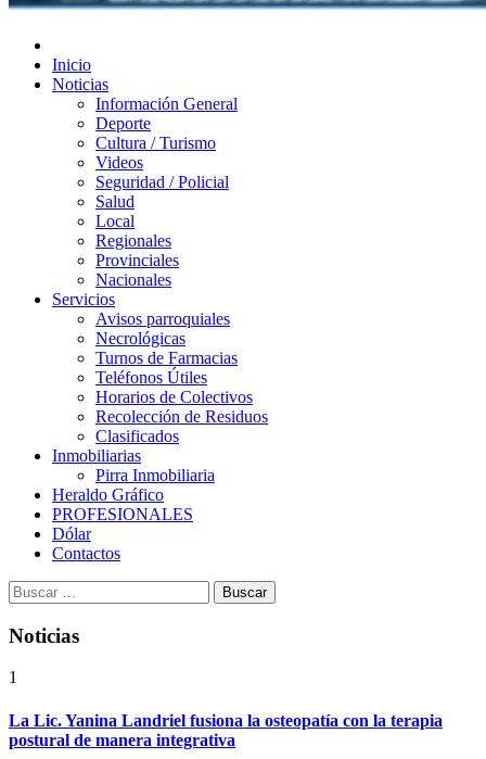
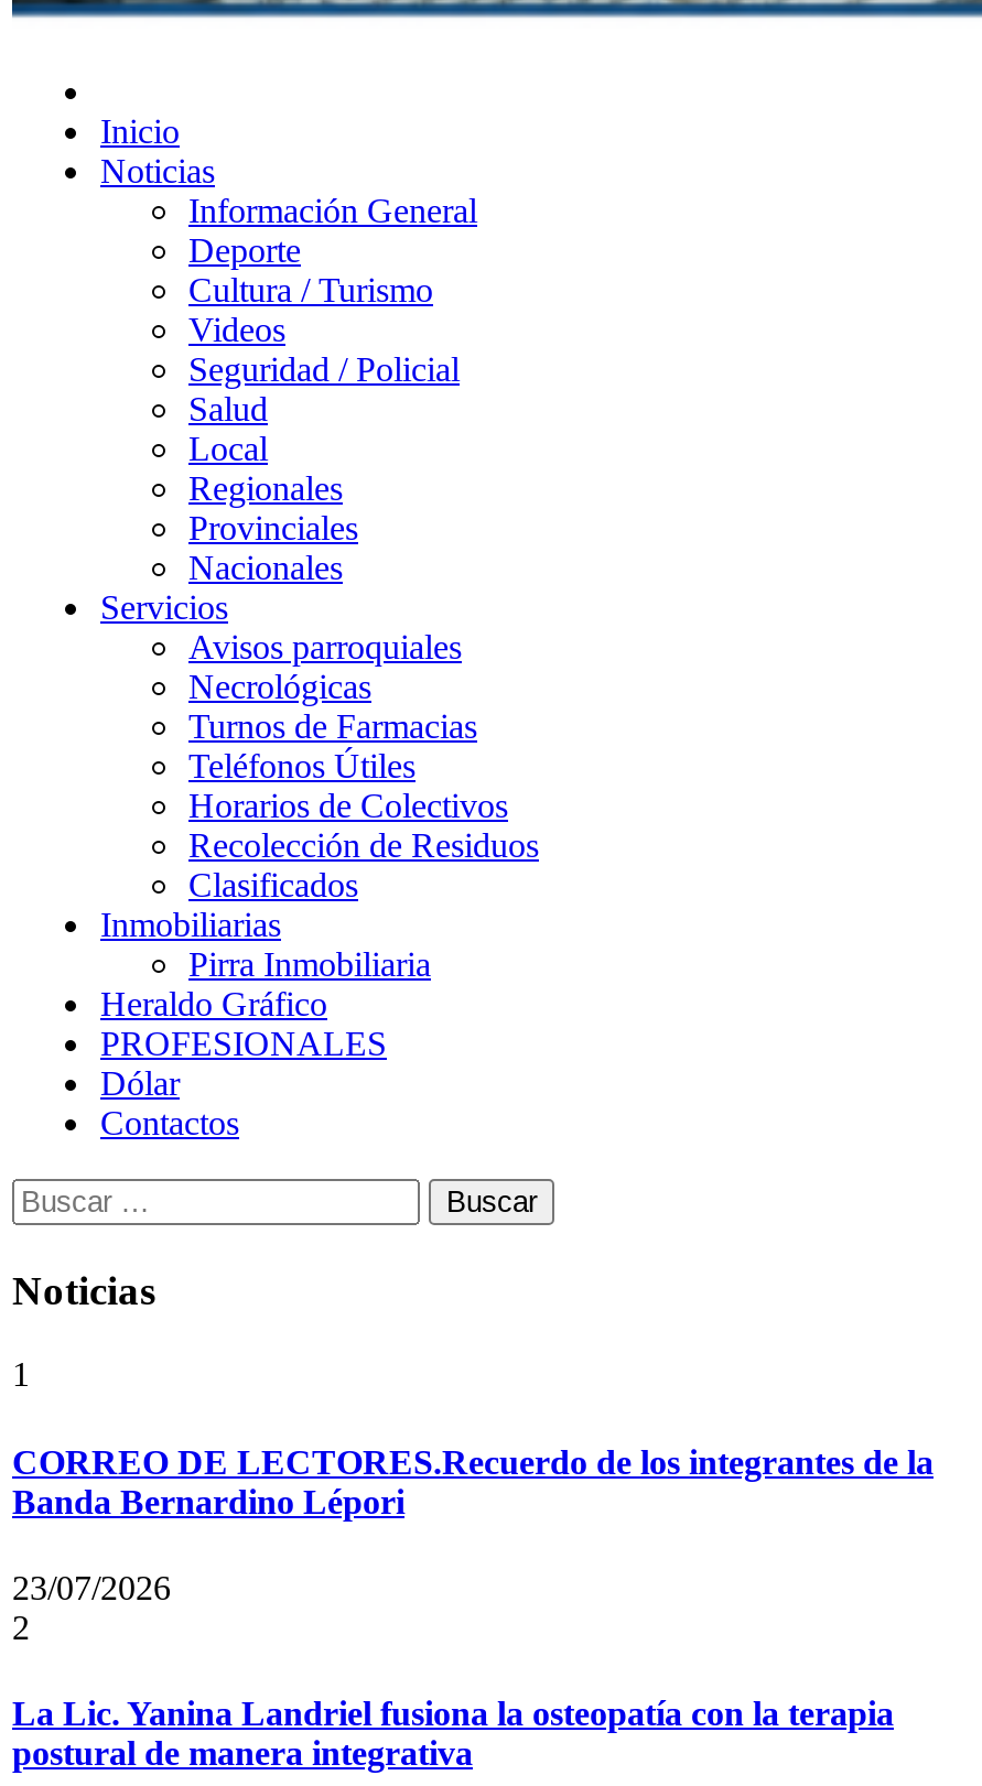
none -> [12,1443,934,1646] CORREO DE LECTORES.Recuerdo de los integrantes de la | Banda Bernardino Lépori | 23/07/2026 | 2

